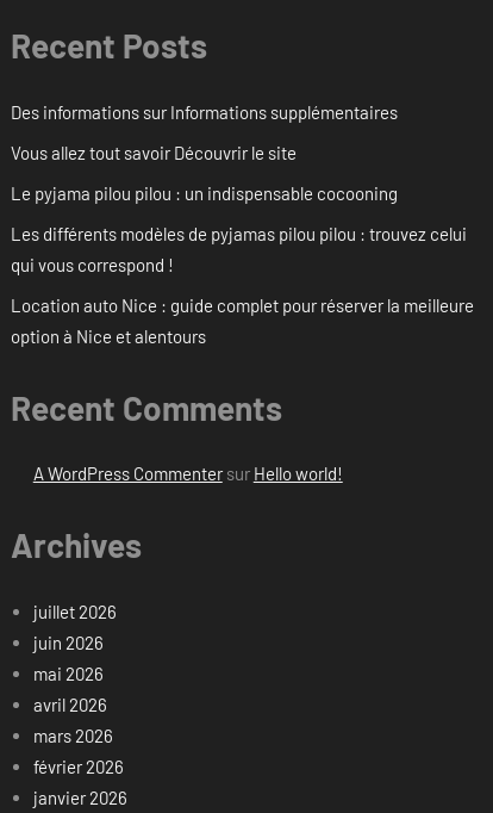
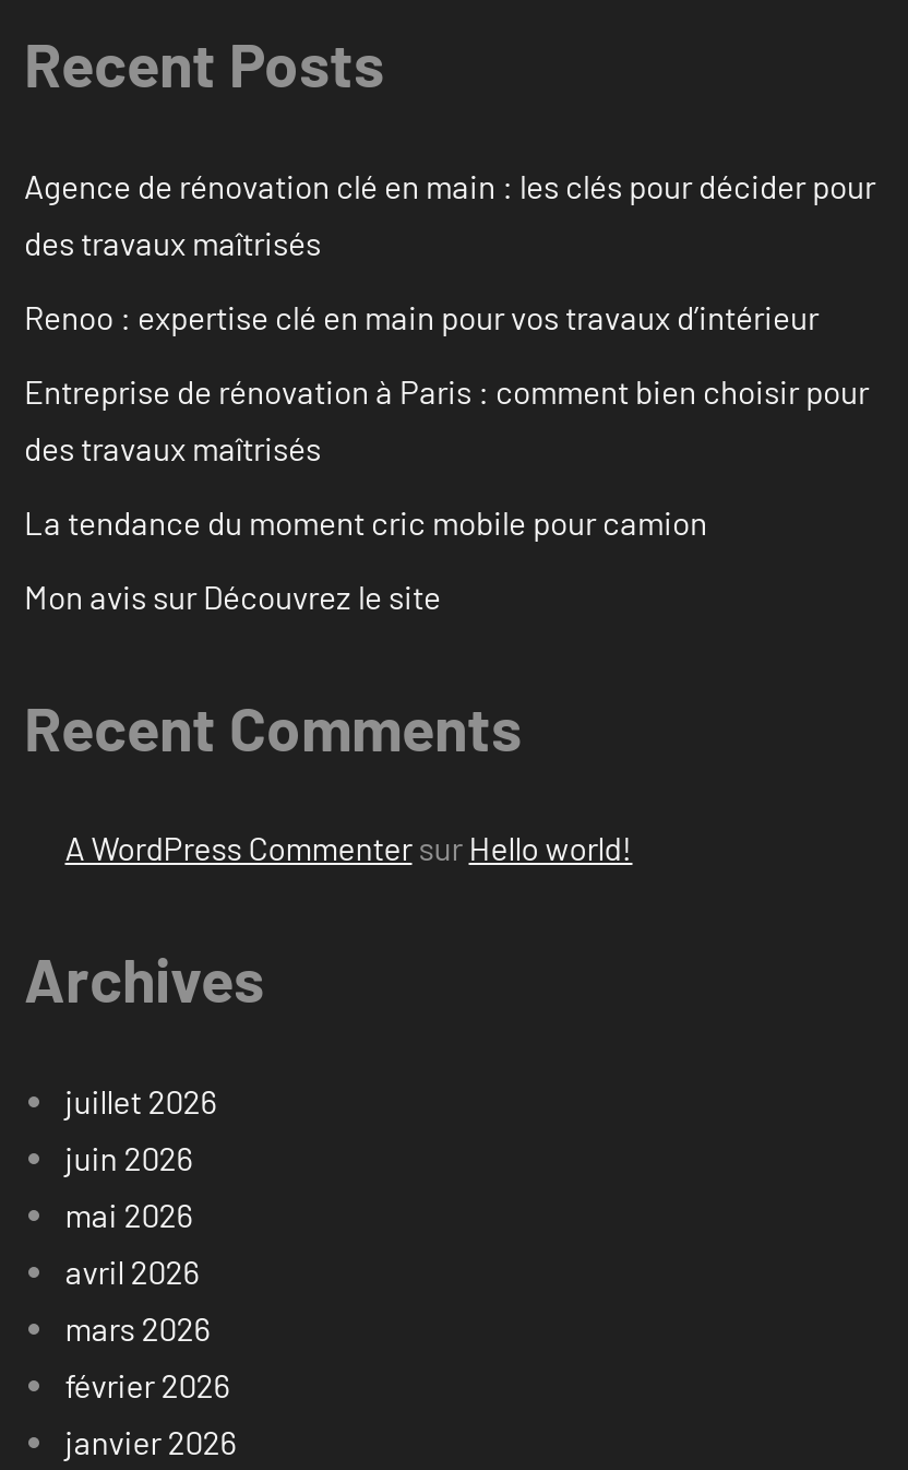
[11,101,398,123] Des informations sur Informations supplémentaires -> [24,166,875,262] Agence de rénovation clé en main : les clés pour décider pour | des travaux maîtrisés
[11,142,297,163] Vous allez tout savoir Découvrir le site -> [24,297,819,336] Renoo : expertise clé en main pour vos travaux d’intérieur
[11,182,398,204] Le pyjama pilou pilou : un indispensable cocooning -> [24,371,869,467] Entreprise de rénovation à Paris : comment bien choisir pour | des travaux maîtrisés
[11,223,467,275] Les différents modèles de pyjamas pilou pilou : trouvez celui | qui vous correspond ! -> [24,502,707,541] La tendance du moment cric mobile pour camion
[11,294,474,347] Location auto Nice : guide complet pour réserver la meilleure | option à Nice et alentours -> [24,576,441,616] Mon avis sur Découvrez le site

